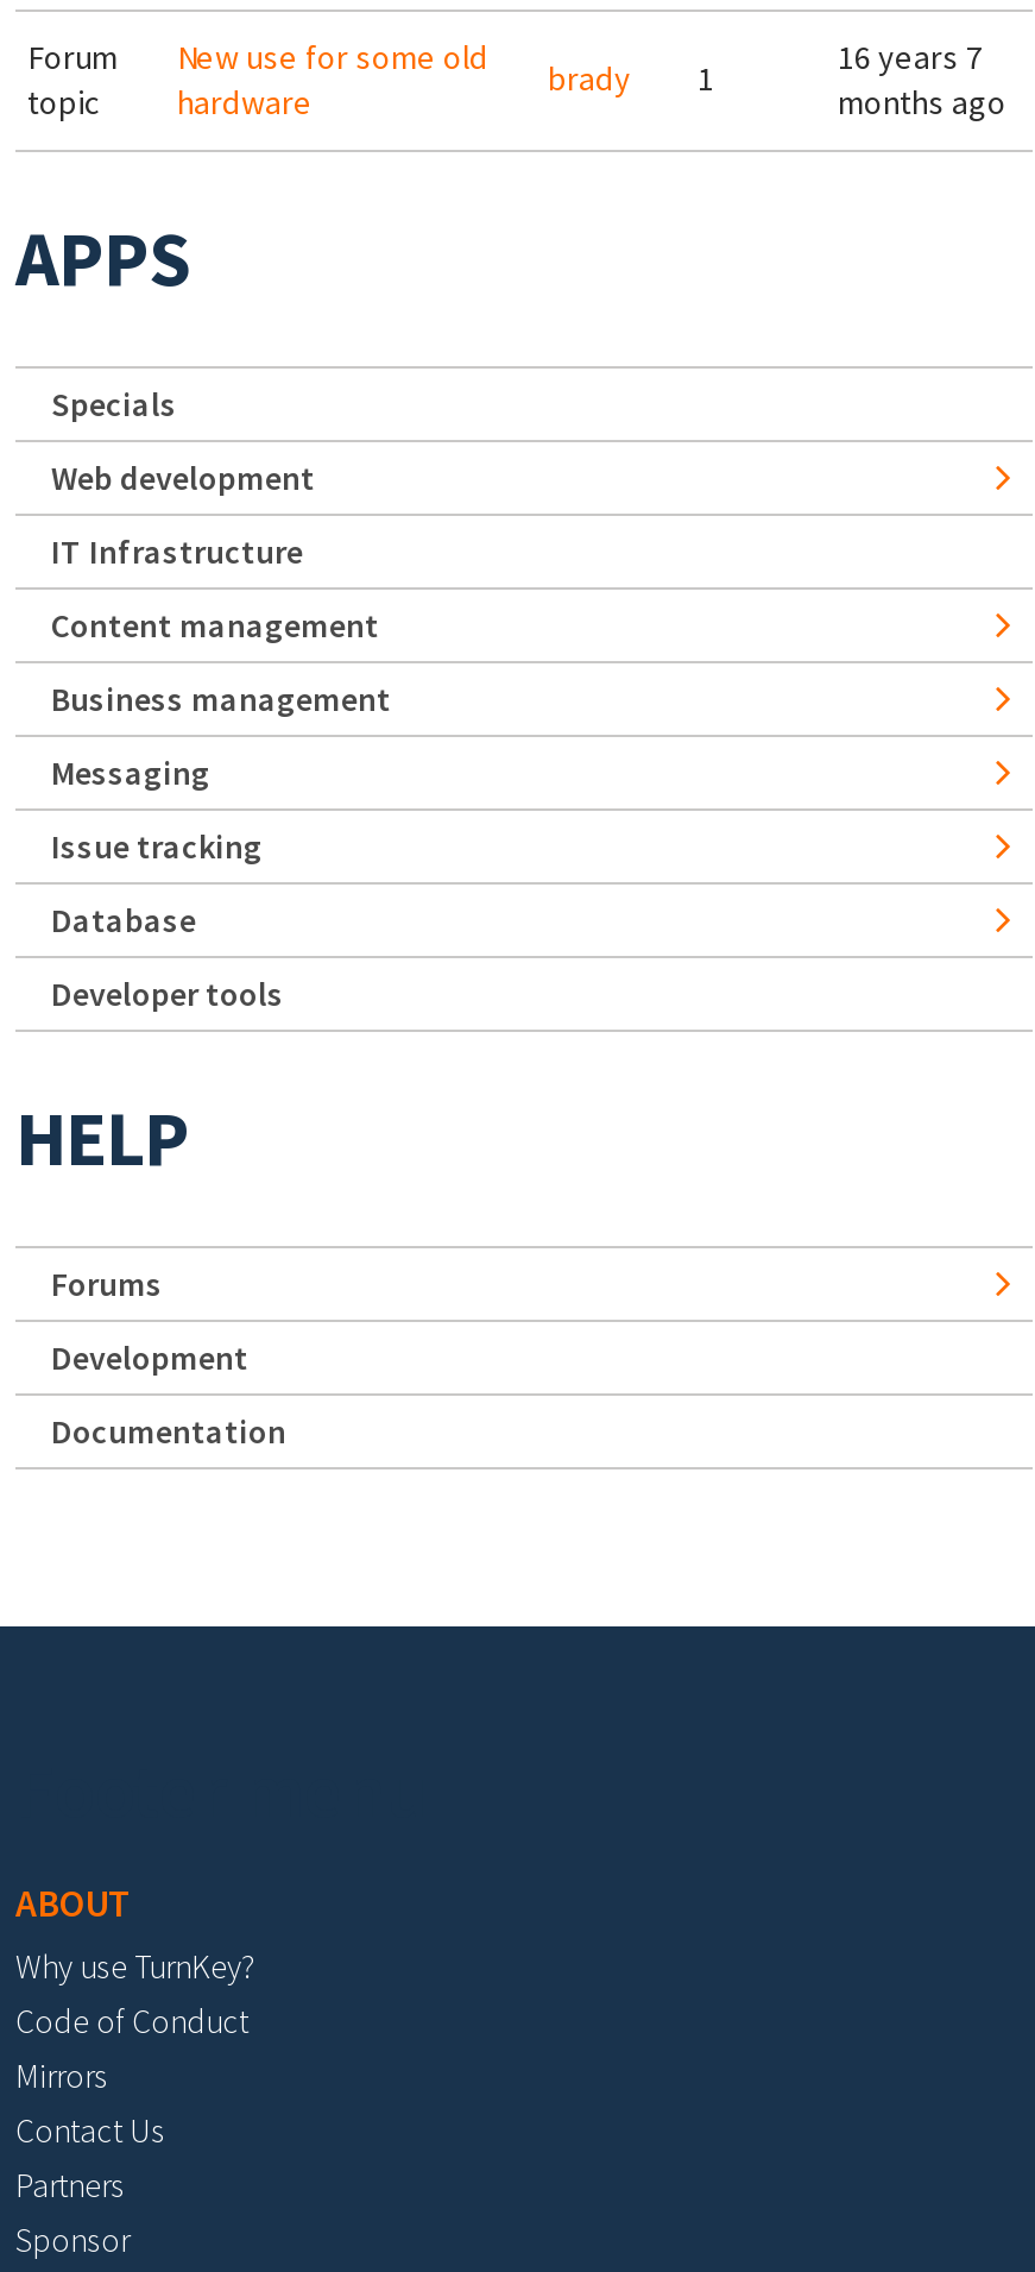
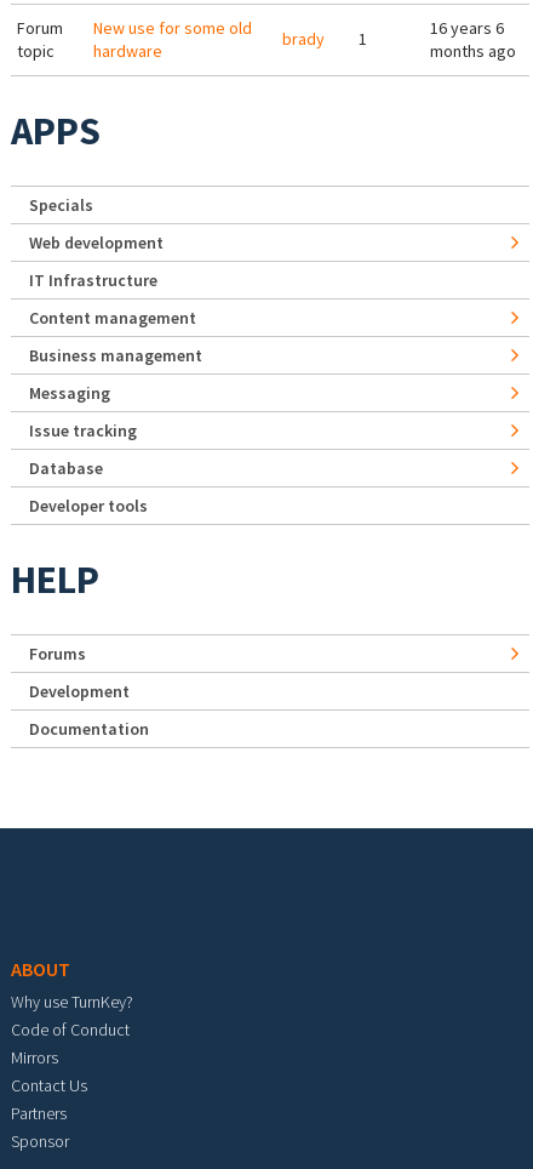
[838,36,983,78] 16 years 7 -> [430,17,504,39] 16 years 6

